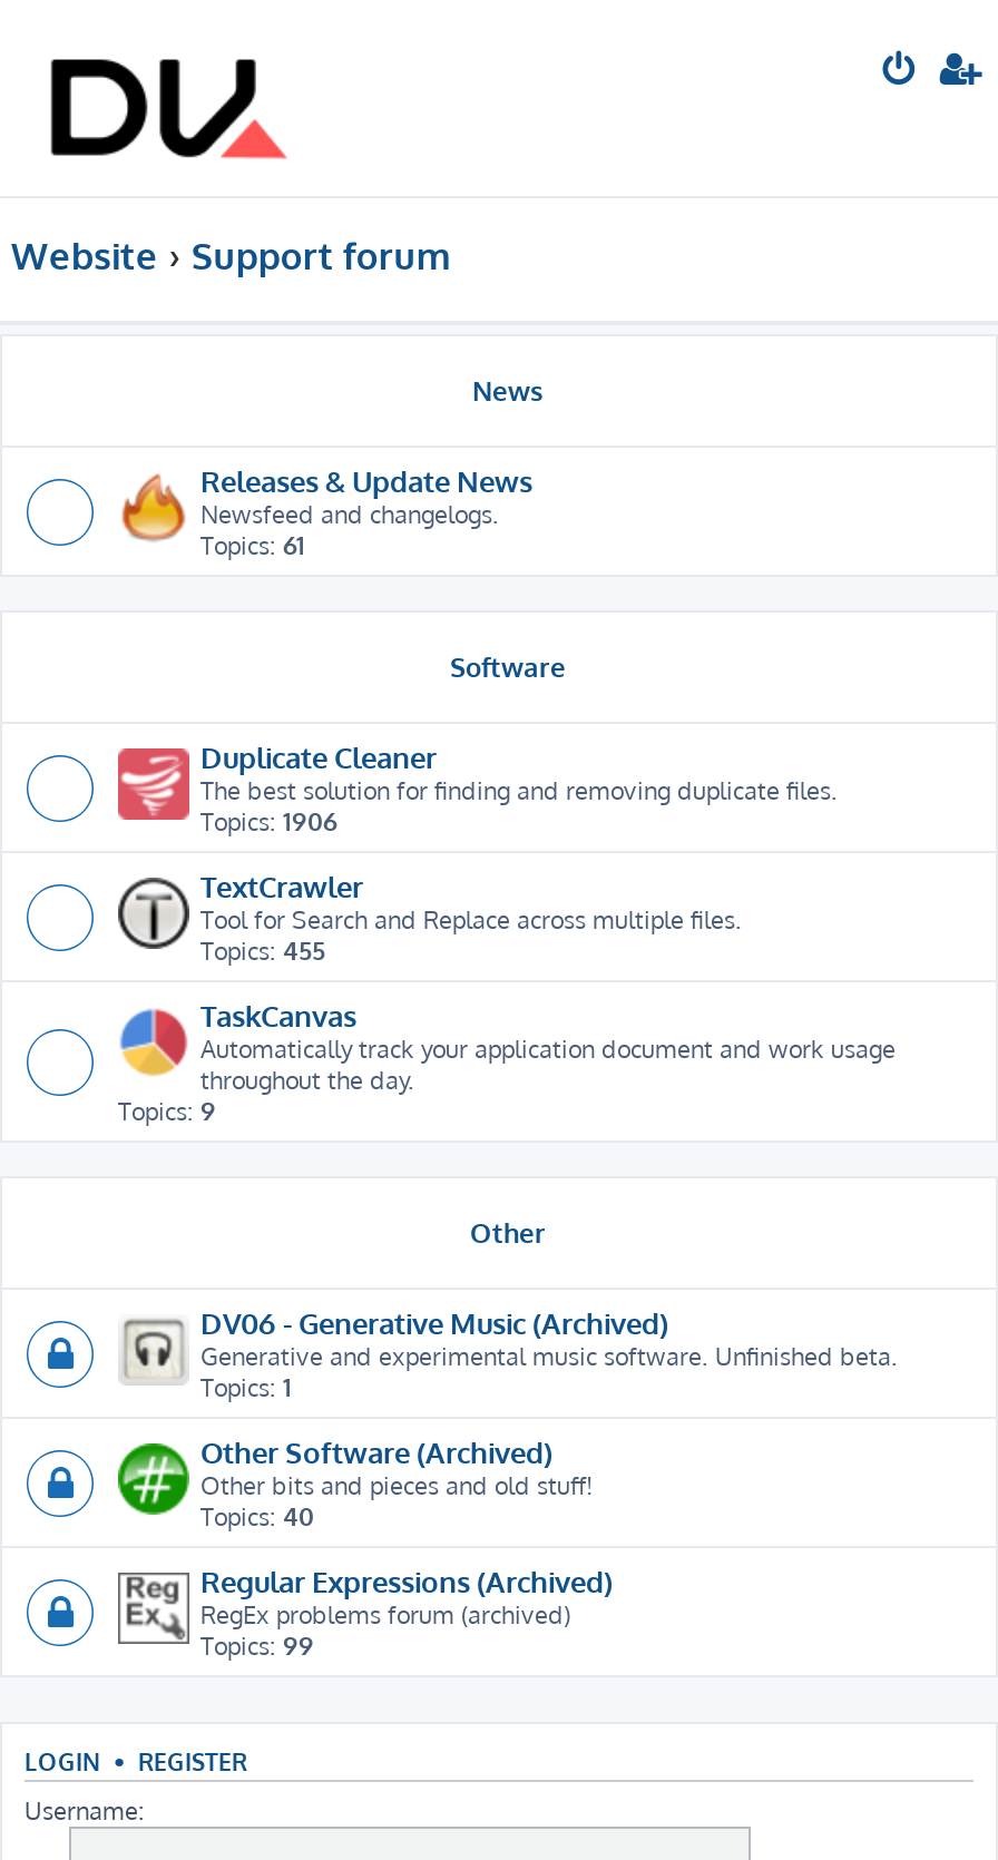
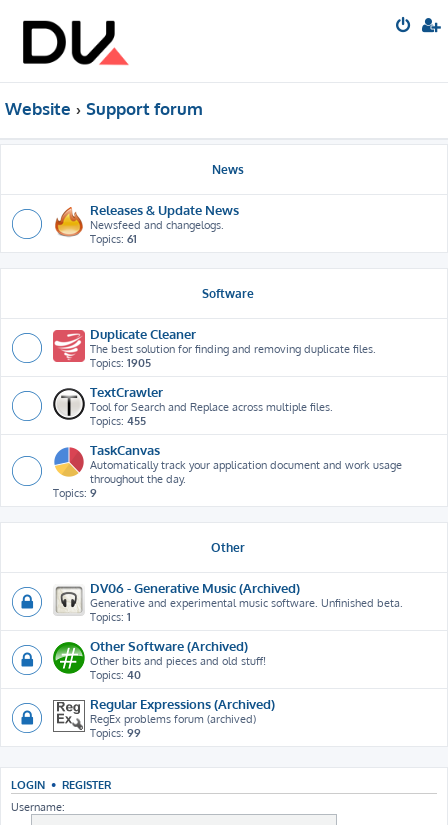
[200,806,336,838] Topics: 1906 -> [90,356,151,370] Topics: 1905

